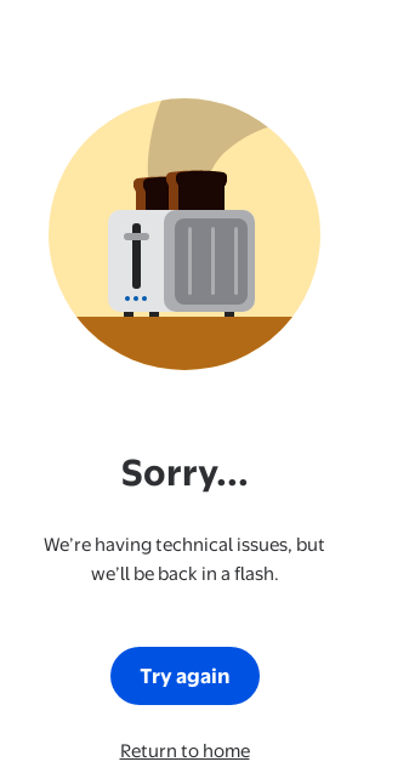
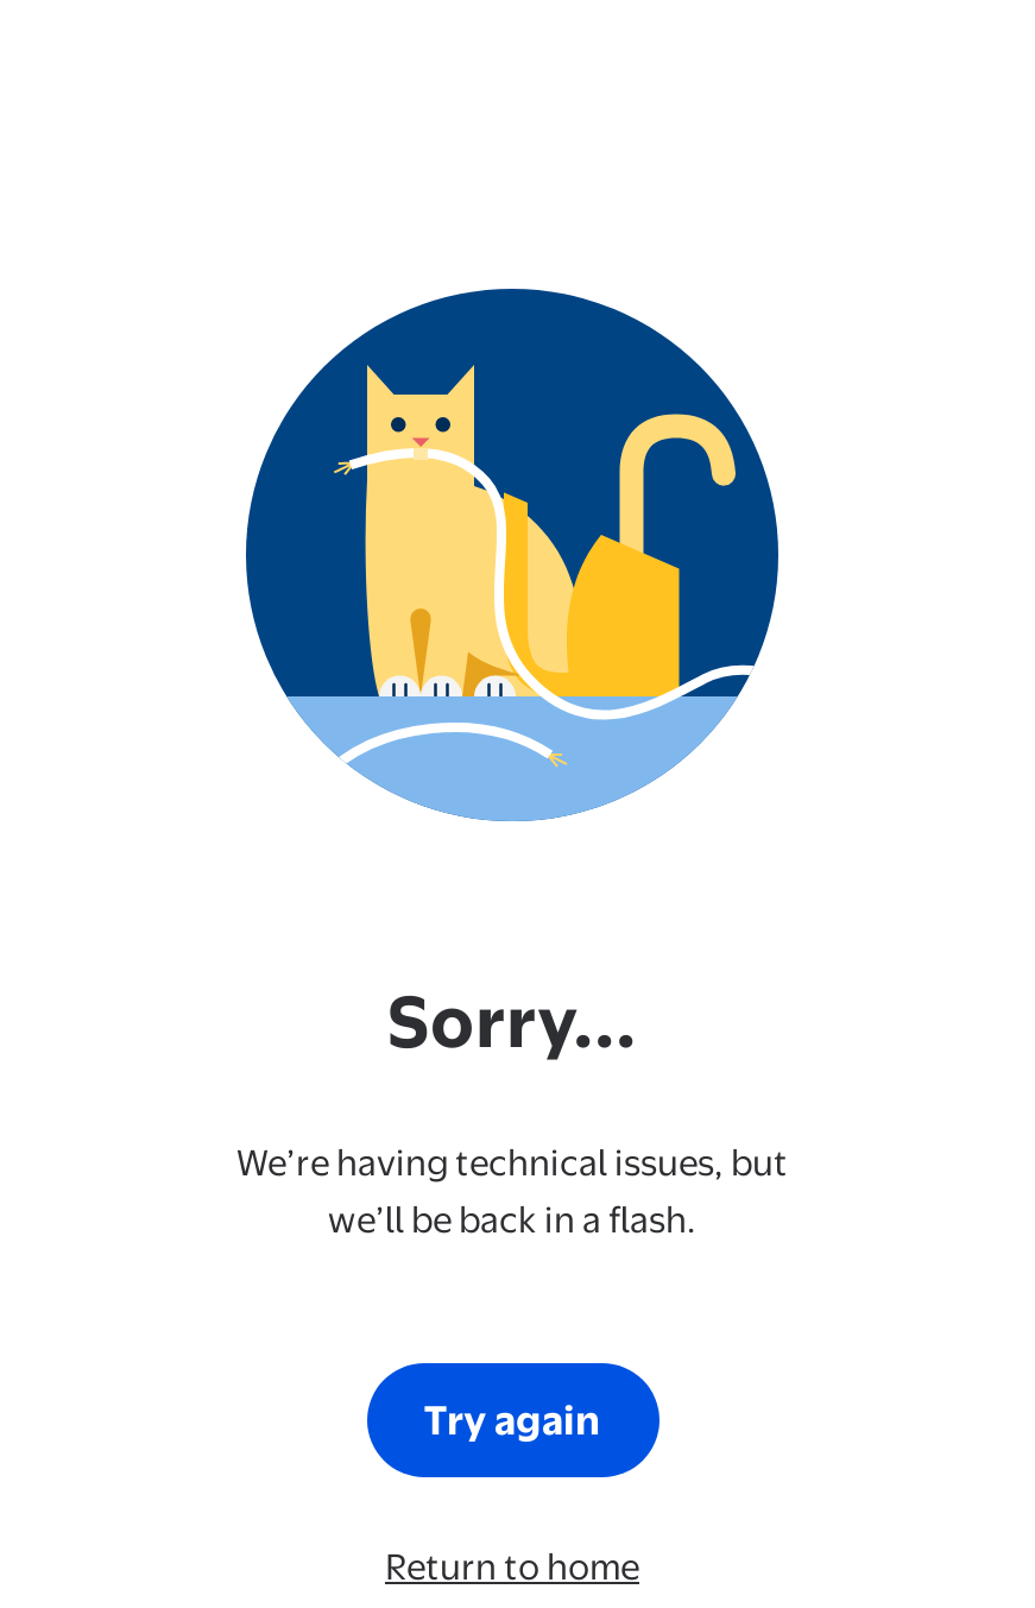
[49,98,320,371] [image] -> [244,286,781,824] [image]

